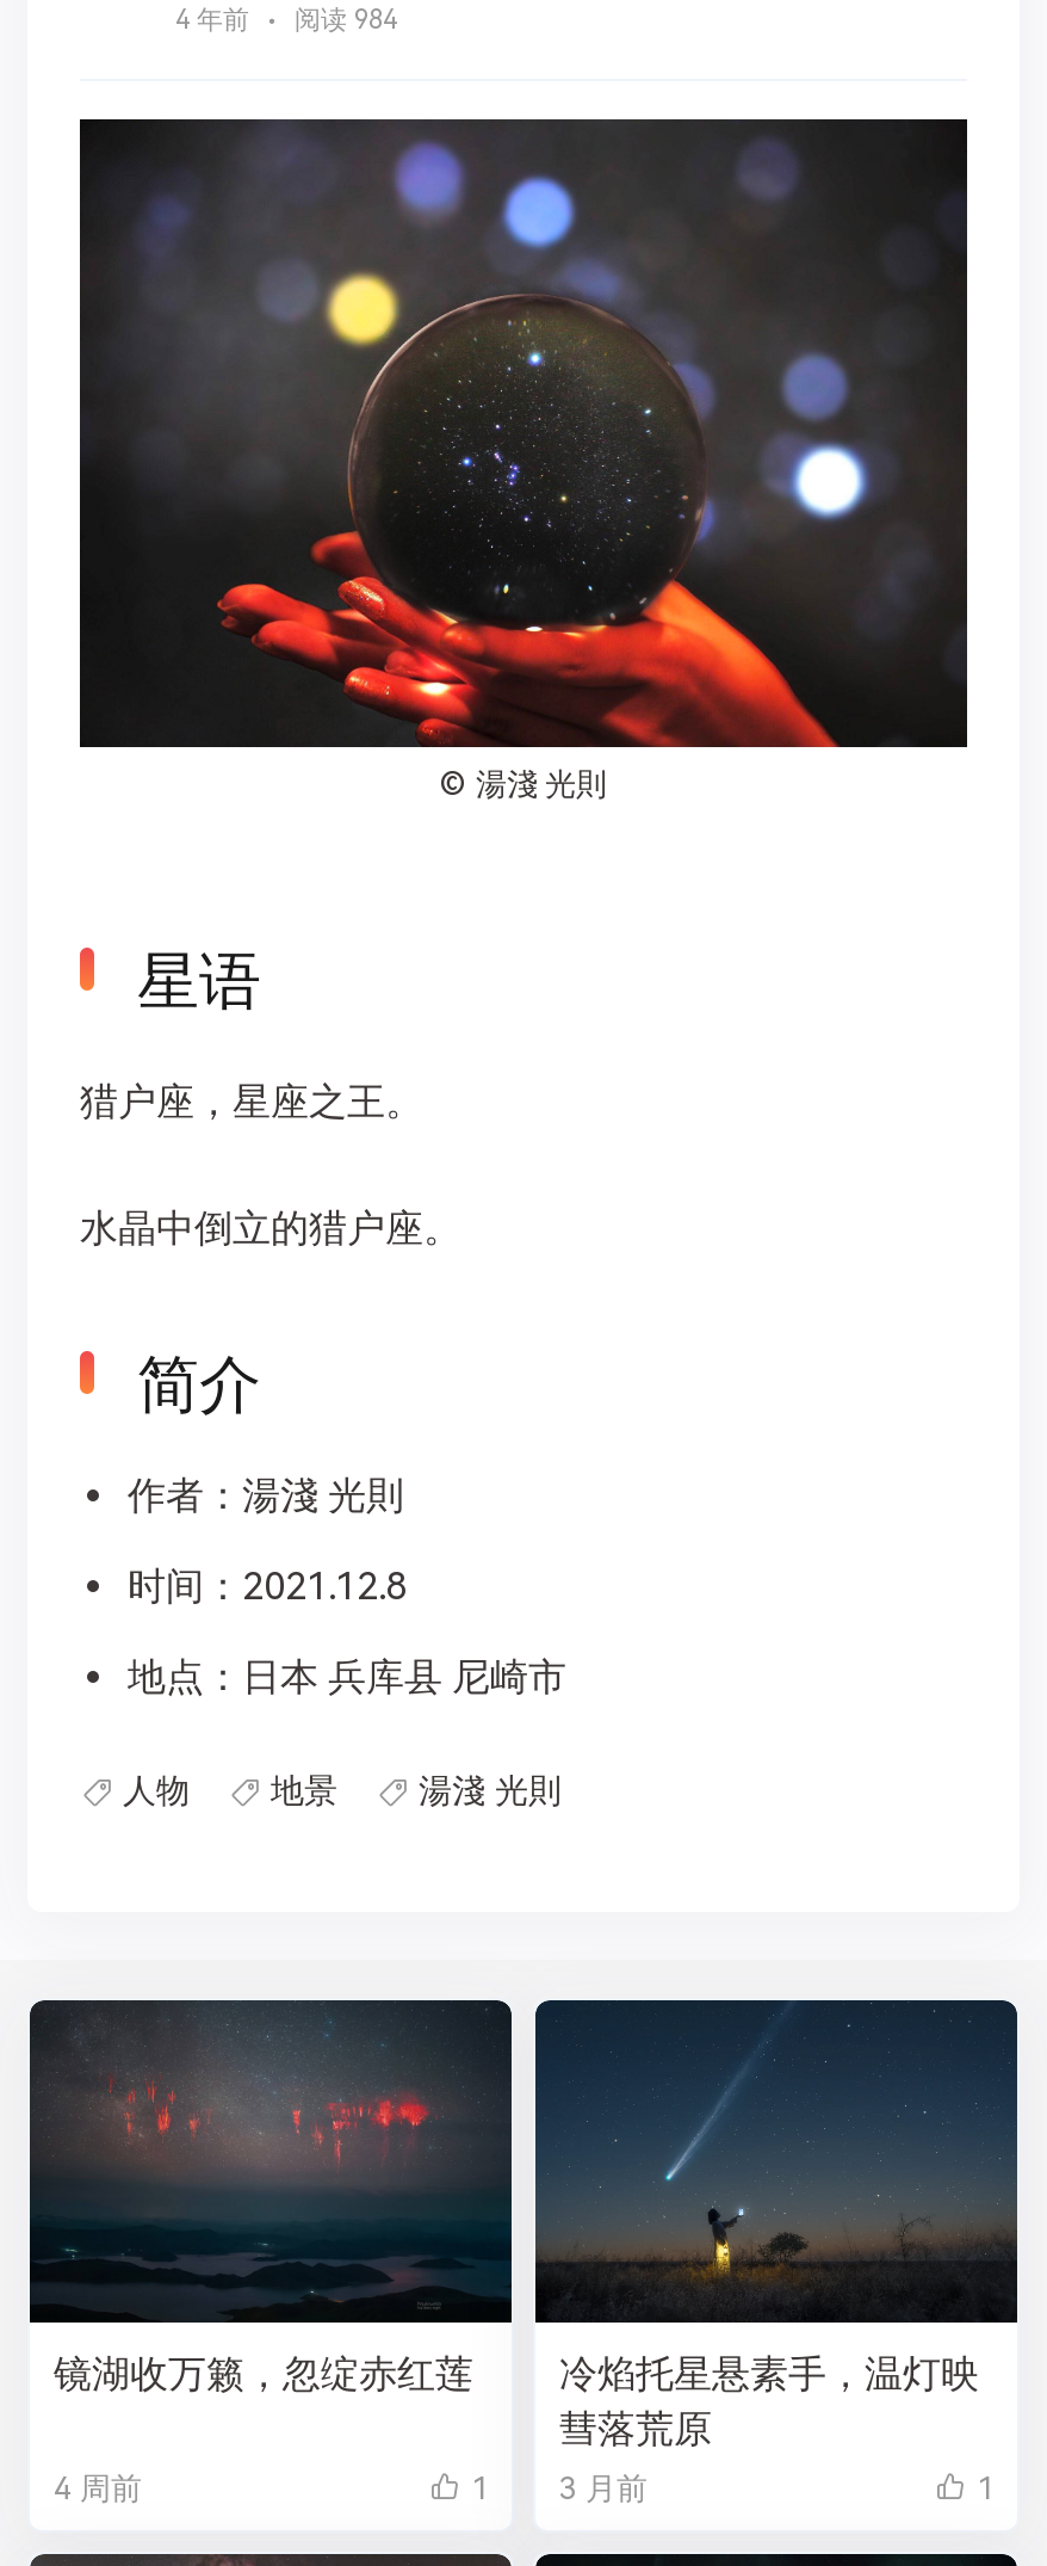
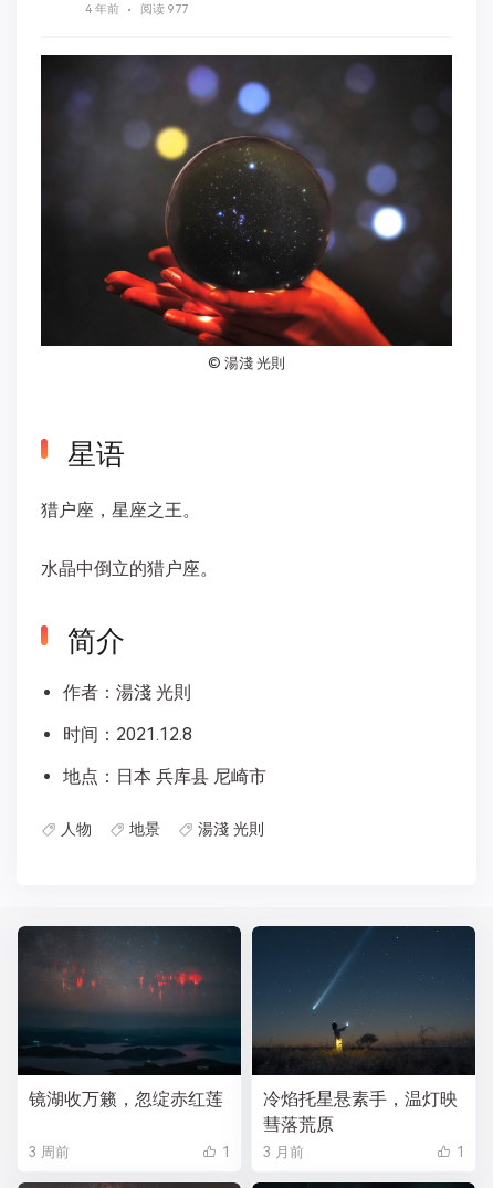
[175,5,397,36] 4 年前 阅读 984 -> [85,2,188,17] 4 年前 阅读 977
[54,2470,142,2506] 4 周前 -> [29,1143,70,1160] 3 周前

